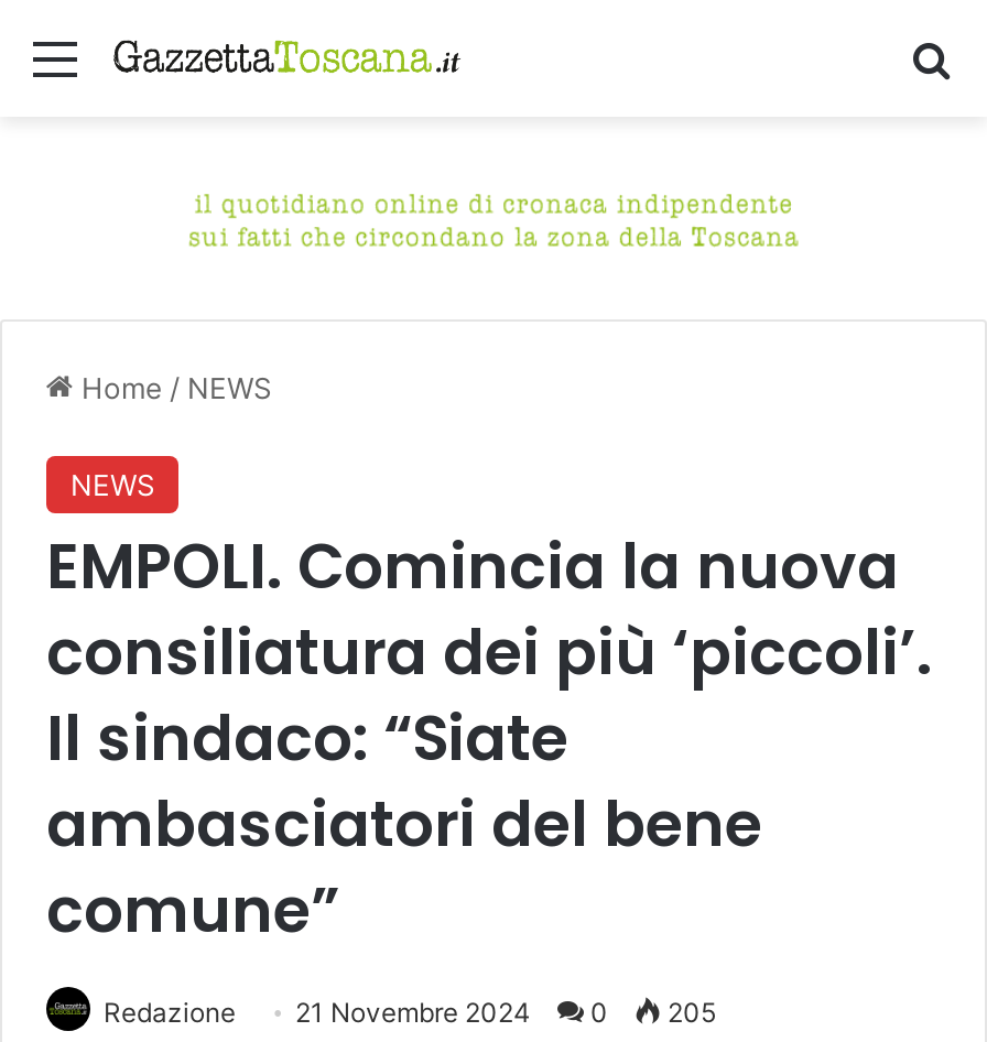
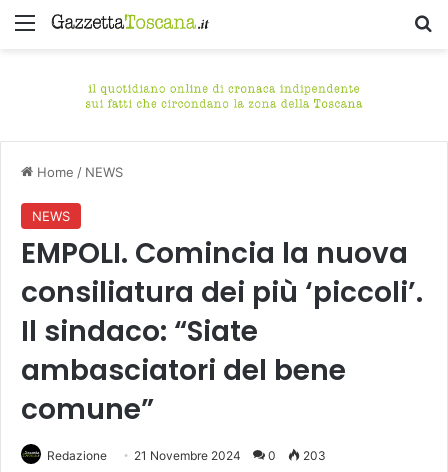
[104,995,716,1028] Redazione 21 Novembre 2024 0 205 -> [47,448,326,463] Redazione 21 Novembre 2024 0 203

